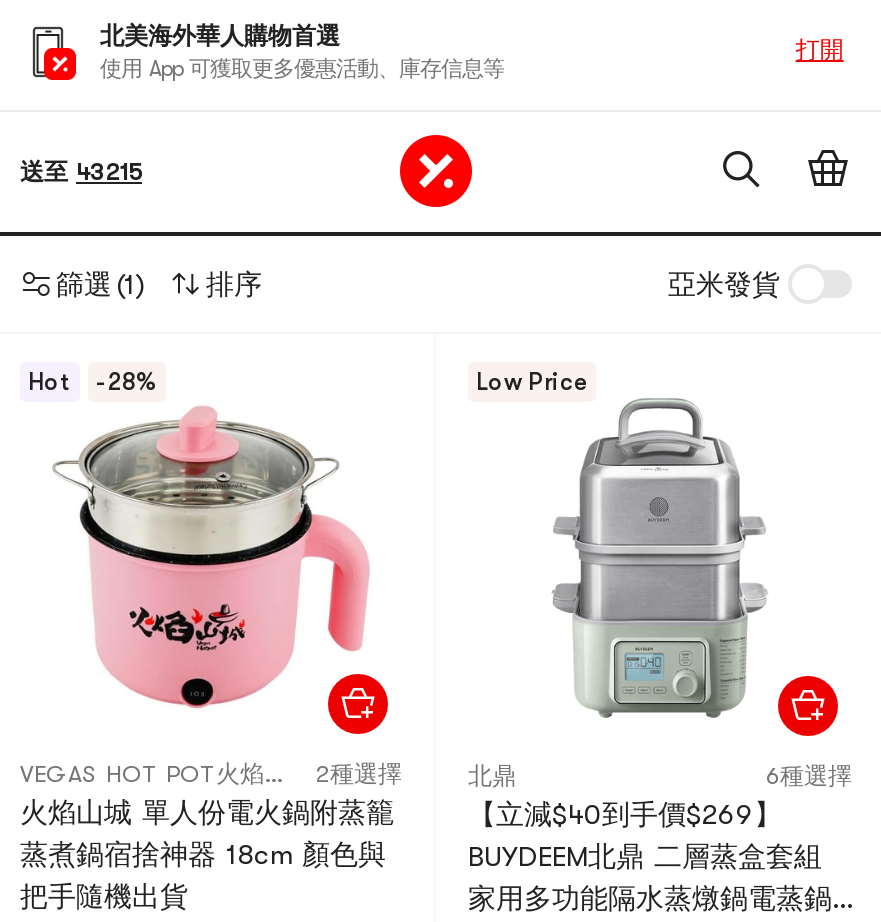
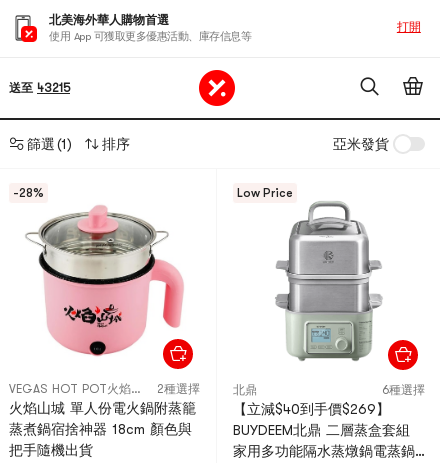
[28,368,72,396] Hot -> none

